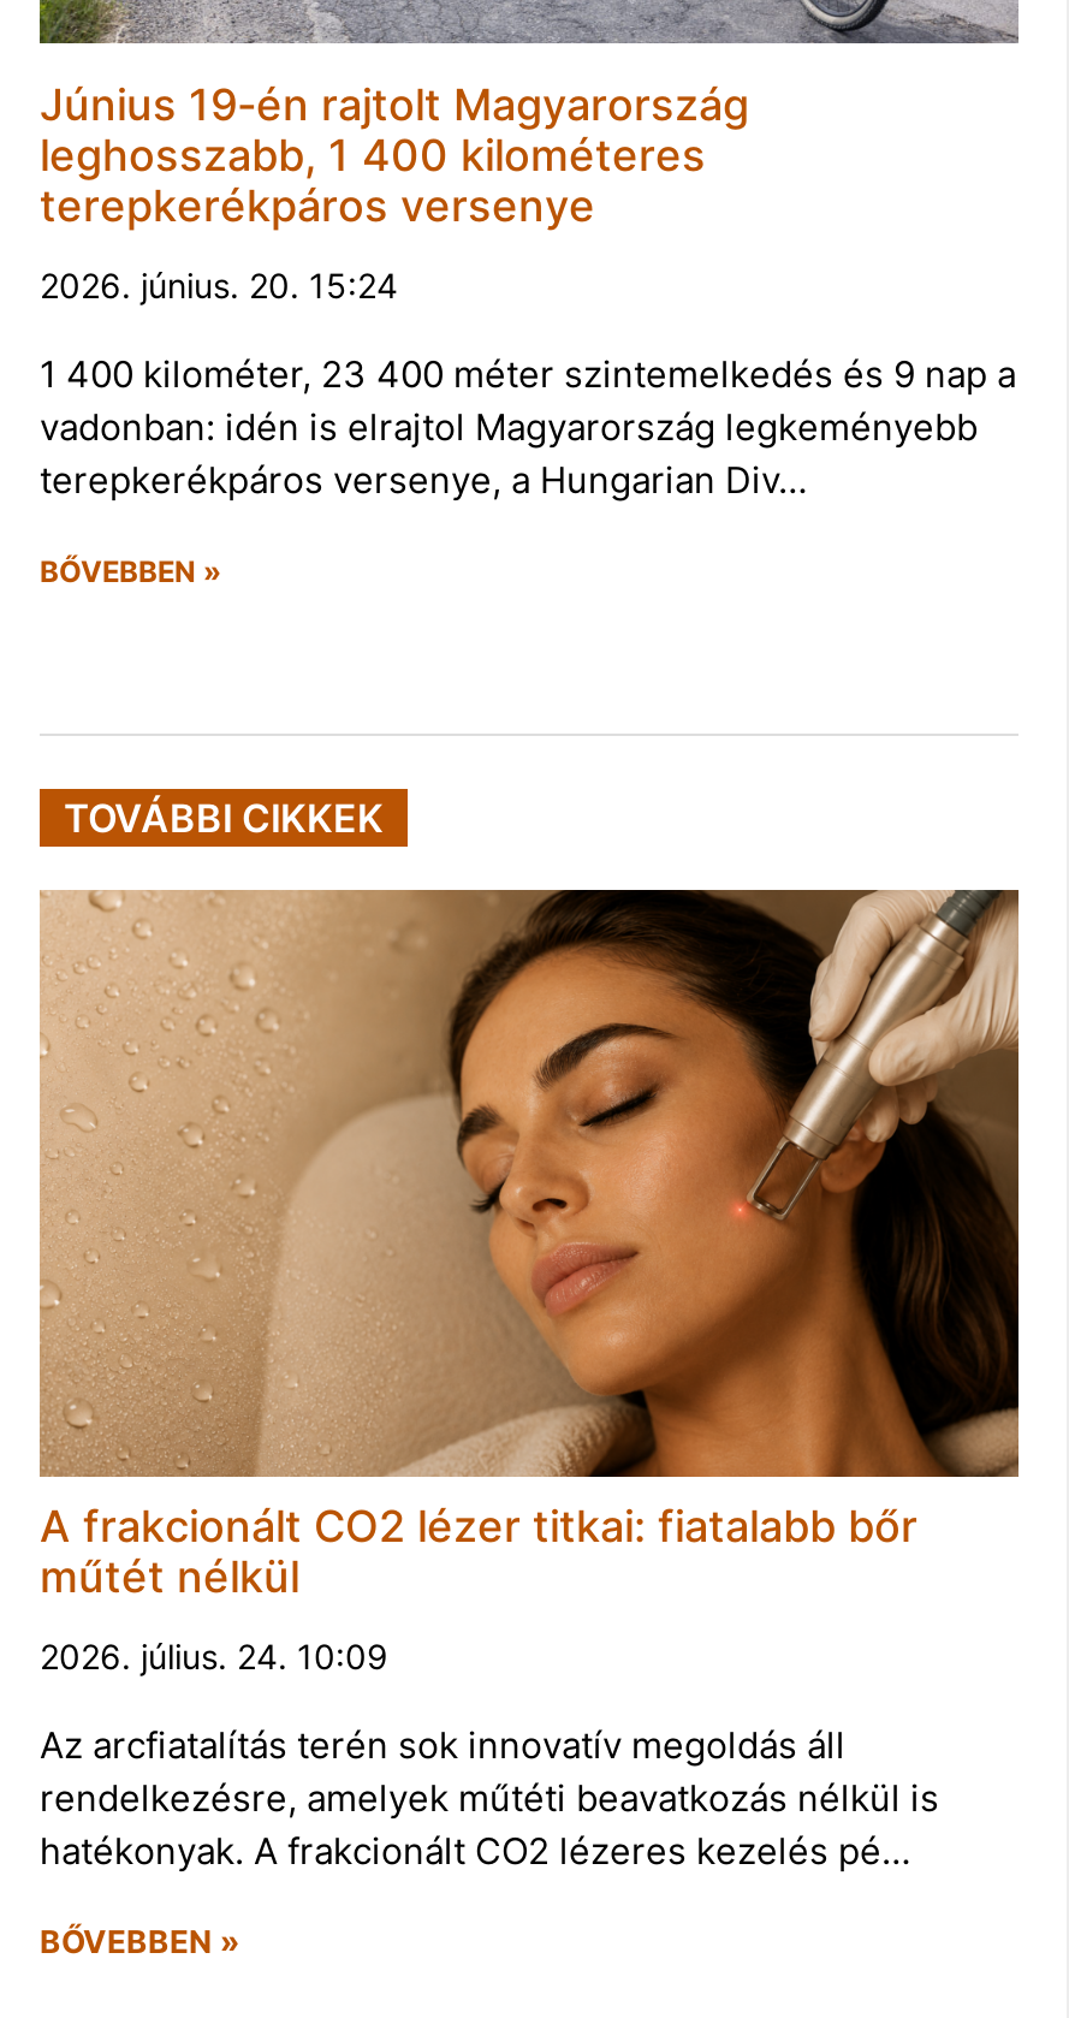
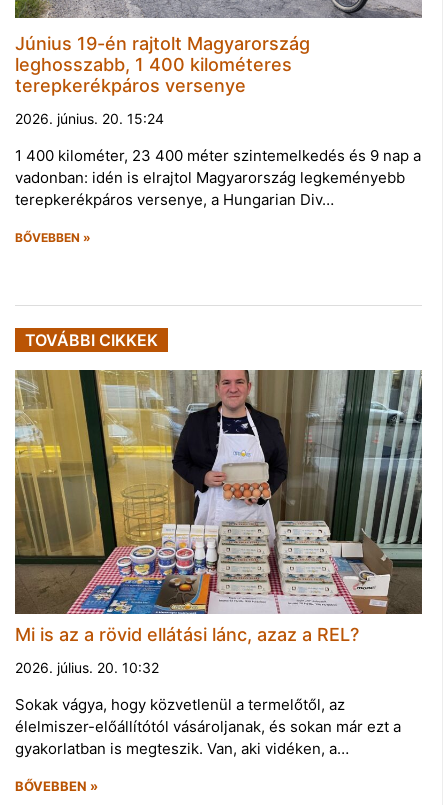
[40,888,1018,1603] [image] | A frakcionált CO2 lézer titkai: fiatalabb bőr | műtét nélkül -> [14,369,423,645] [image] | Mi is az a rövid ellátási lánc, azaz a REL?
[40,1636,388,1677] 2026. július. 24. 10:09 -> [15,659,159,676] 2026. július. 20. 10:32
[40,1723,939,1874] Az arcfiatalítás terén sok innovatív megoldás áll | rendelkezésre, amelyek műtéti beavatkozás nélkül is | hatékonyak. A frakcionált CO2 lézeres kezelés pé… -> [15,695,401,758] Sokak vágya, hogy közvetlenül a termelőtől, az | élelmiszer-előállítótól vásároljanak, és sokan már ezt a | gyakorlatban is megteszik. Van, aki vidéken, a…

